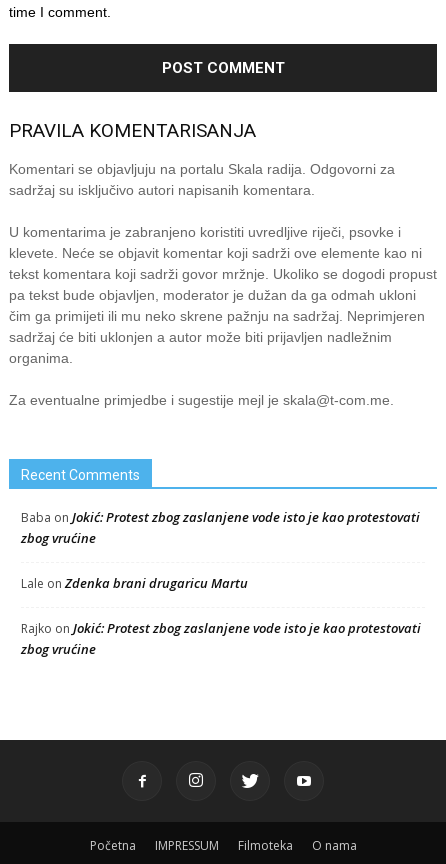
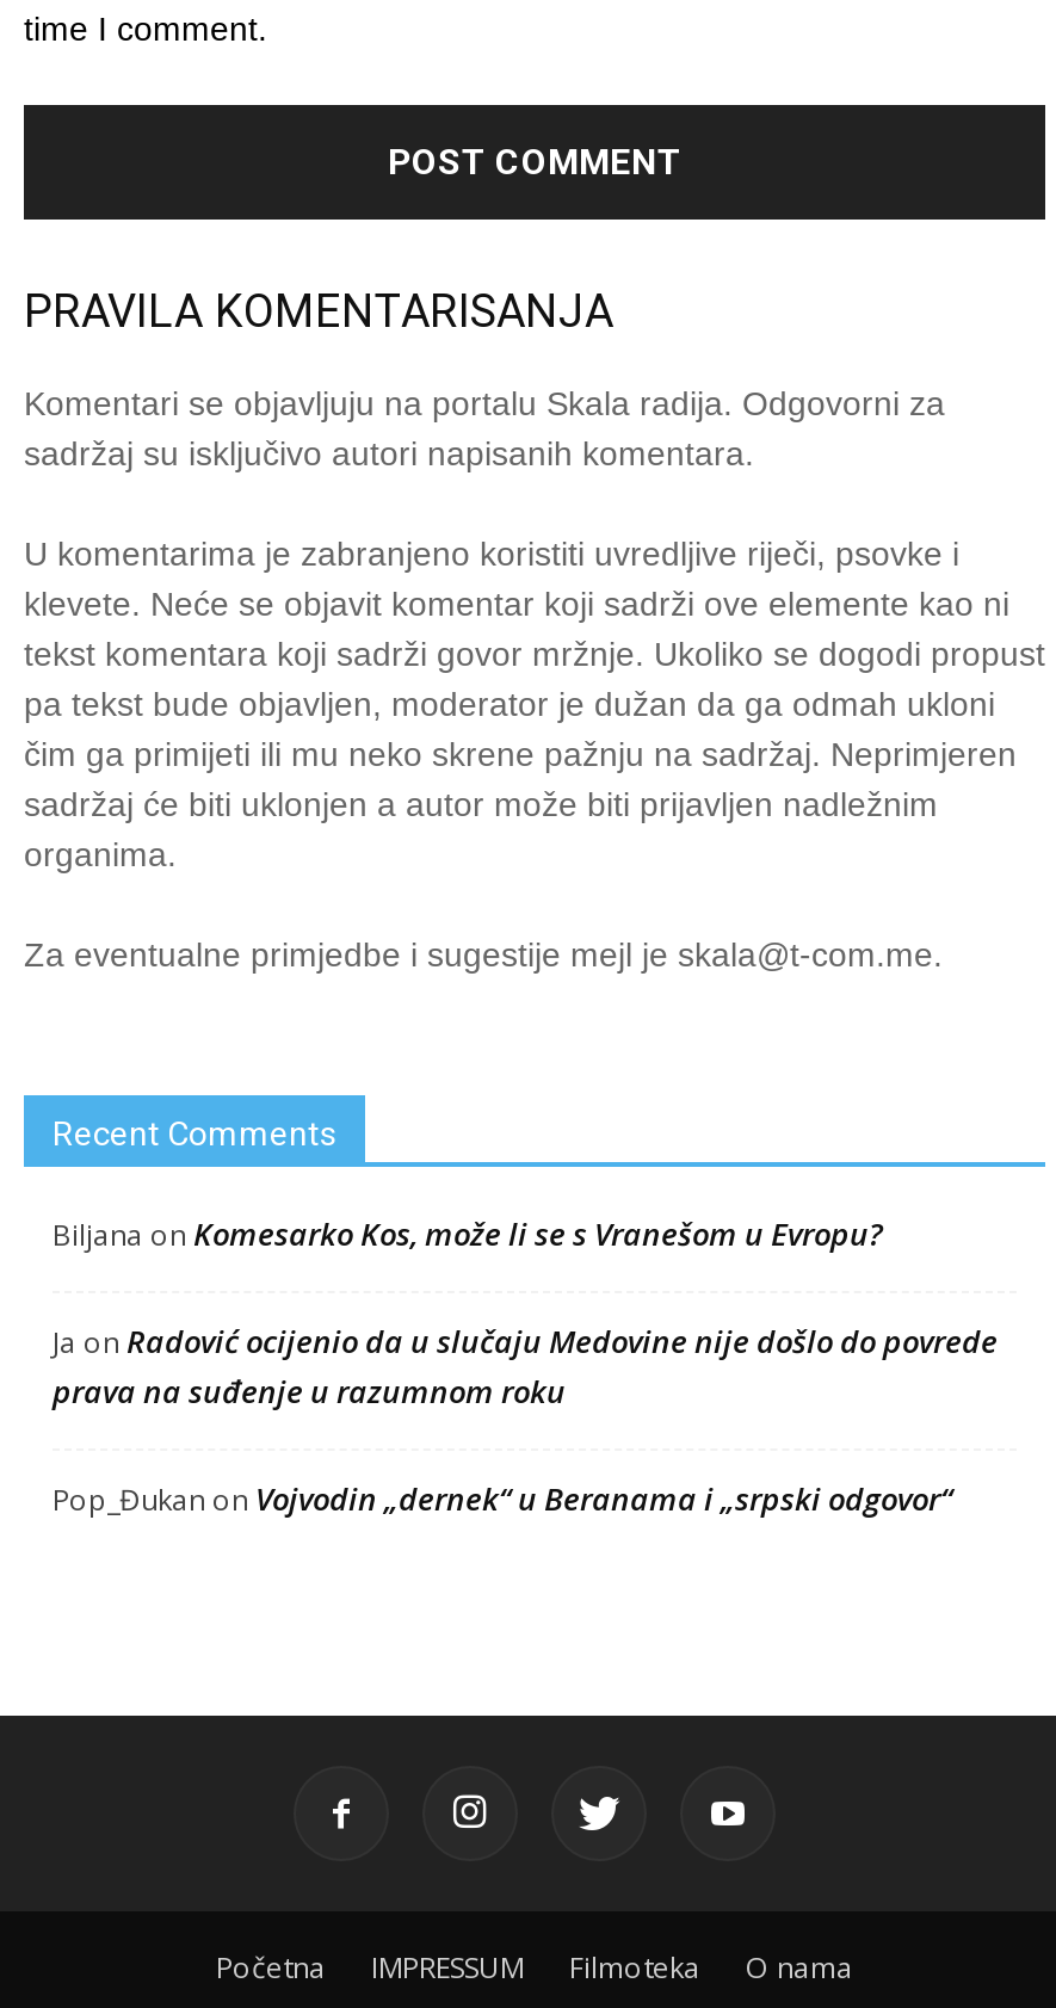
[21,508,420,547] Baba on Jokić: Protest zbog zaslanjene vode isto je kao protestovati | zbog vrućine -> [53,1212,883,1255] Biljana on Komesarko Kos, može li se s Vranešom u Evropu?
[21,574,248,592] Lale on Zdenka brani drugaricu Martu -> [53,1320,998,1413] Ja on Radović ocijenio da u slučaju Medovine nije došlo do povrede | prava na suđenje u razumnom roku
[21,619,421,658] Rajko on Jokić: Protest zbog zaslanjene vode isto je kao protestovati | zbog vrućine -> [53,1477,952,1520] Pop_Đukan on Vojvodin „dernek“ u Beranama i „srpski odgovor“

